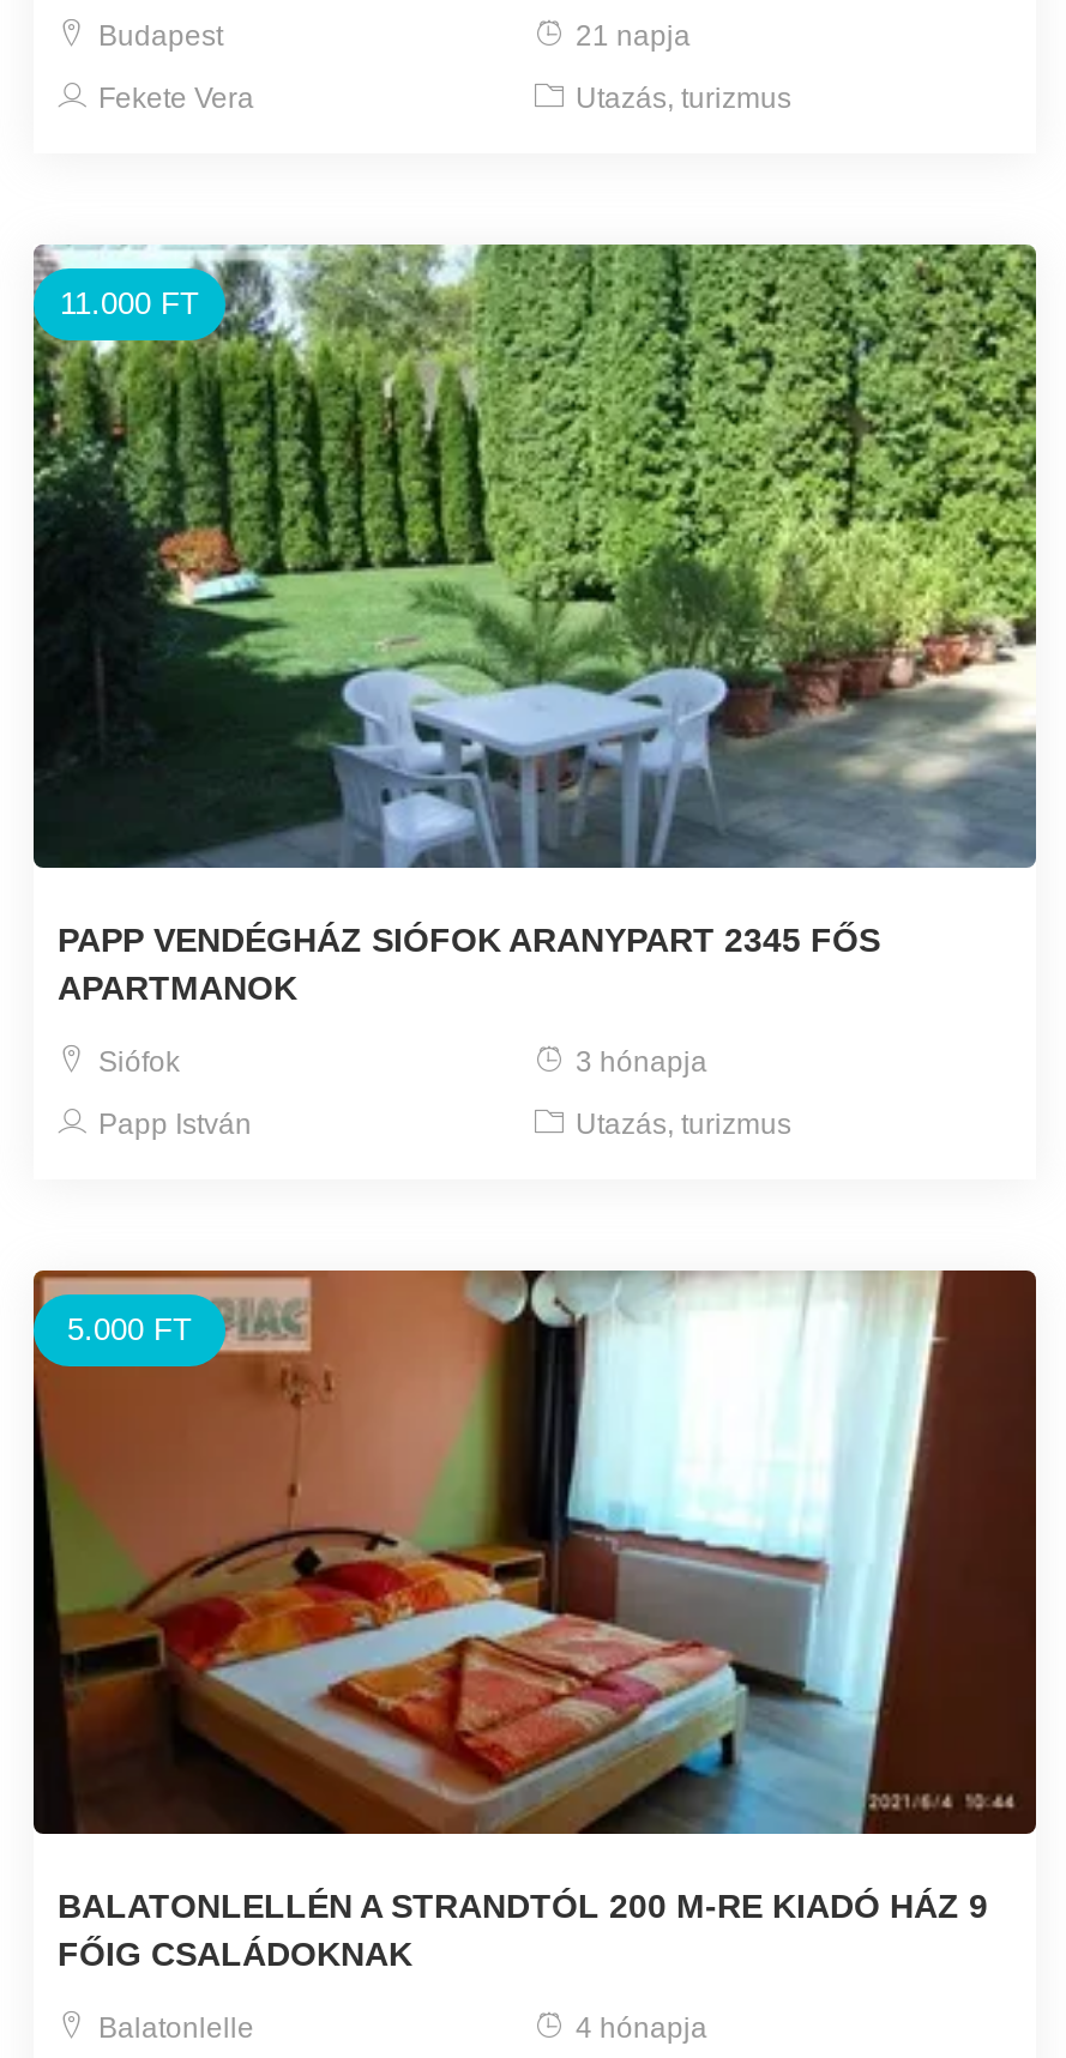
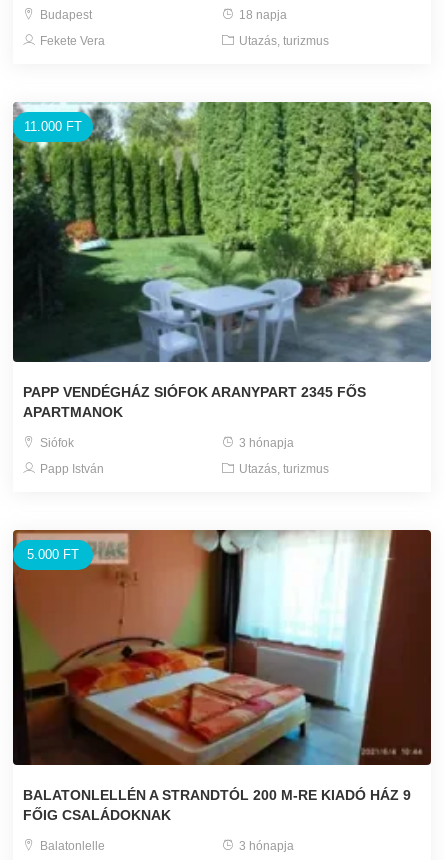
[568,19,691,53] 21 napja -> [236,8,287,22] 18 napja
[568,2012,707,2046] 4 hónapja -> [236,839,294,853] 3 hónapja

